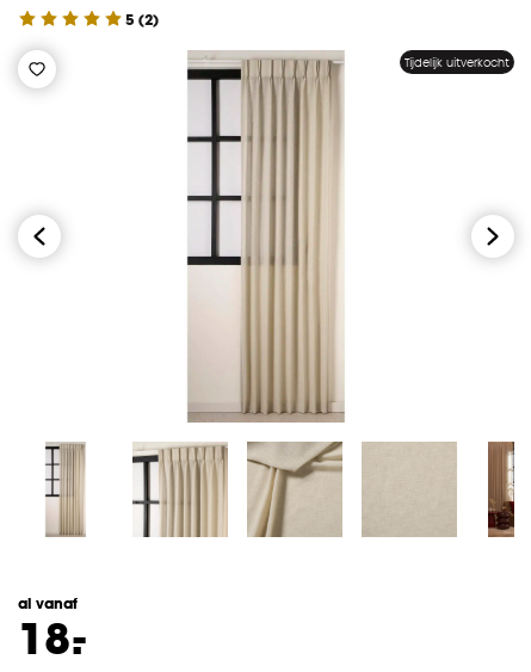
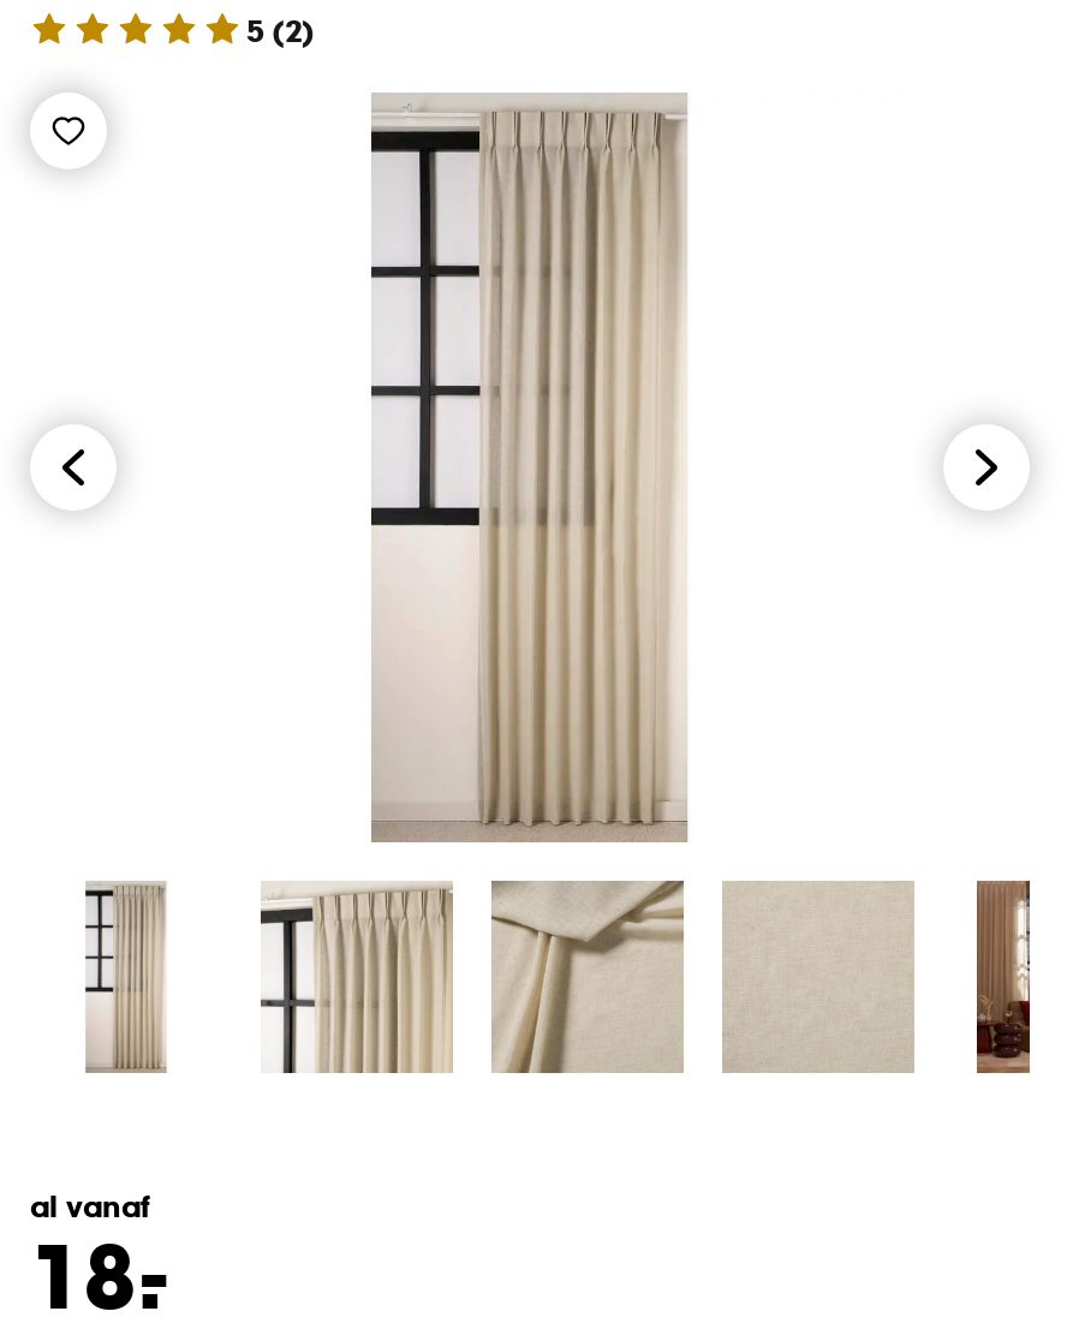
[405,55,510,69] Tijdelijk uitverkocht -> none

